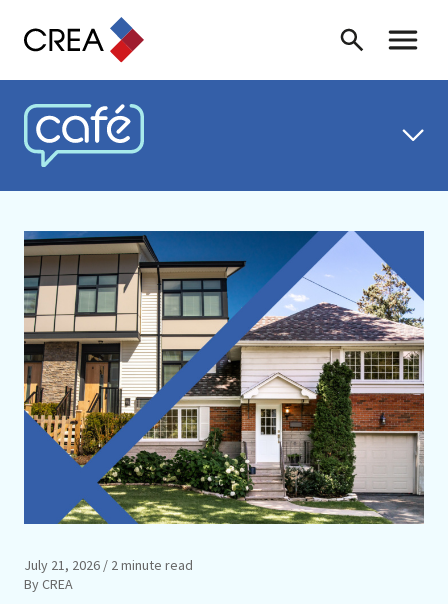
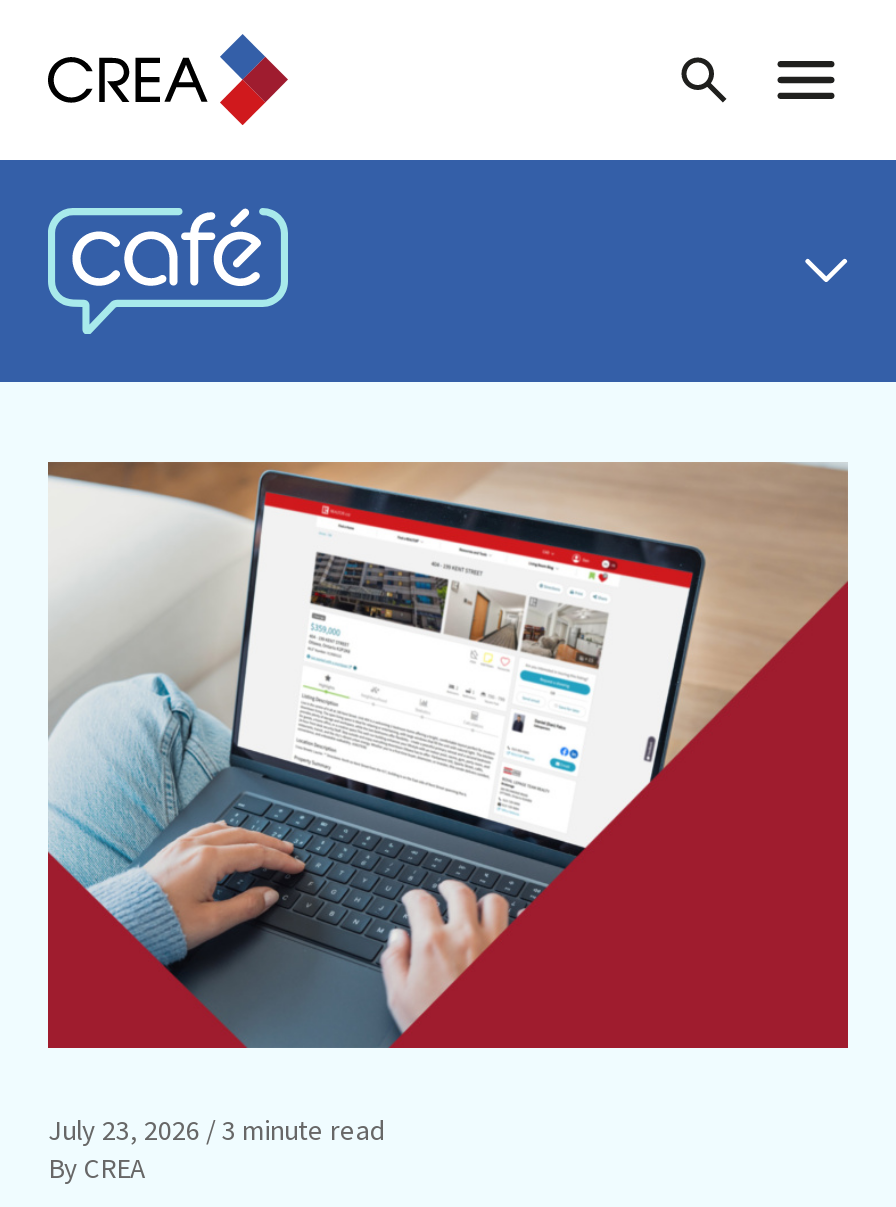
[23,230,425,574] [image] | July 21, 2026 / 2 minute read -> [46,460,850,1147] [image] | July 23, 2026 / 3 minute read

